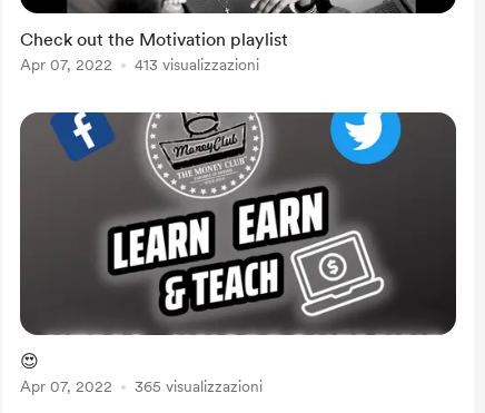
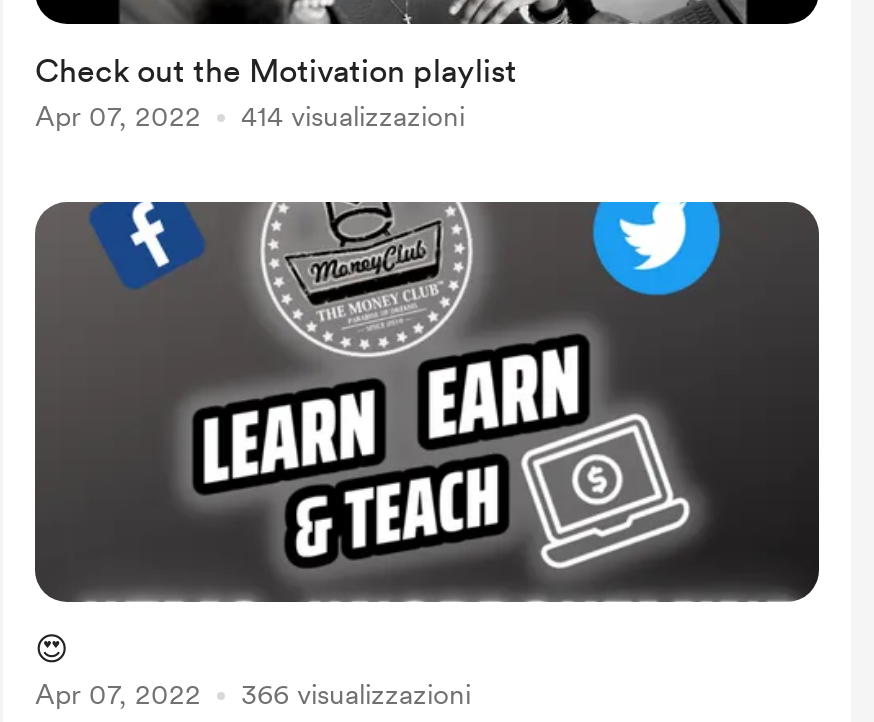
[135,56,259,73] 413 visualizzazioni -> [241,100,465,132] 414 visualizzazioni
[135,377,263,395] 365 visualizzazioni -> [241,678,471,710] 366 visualizzazioni

